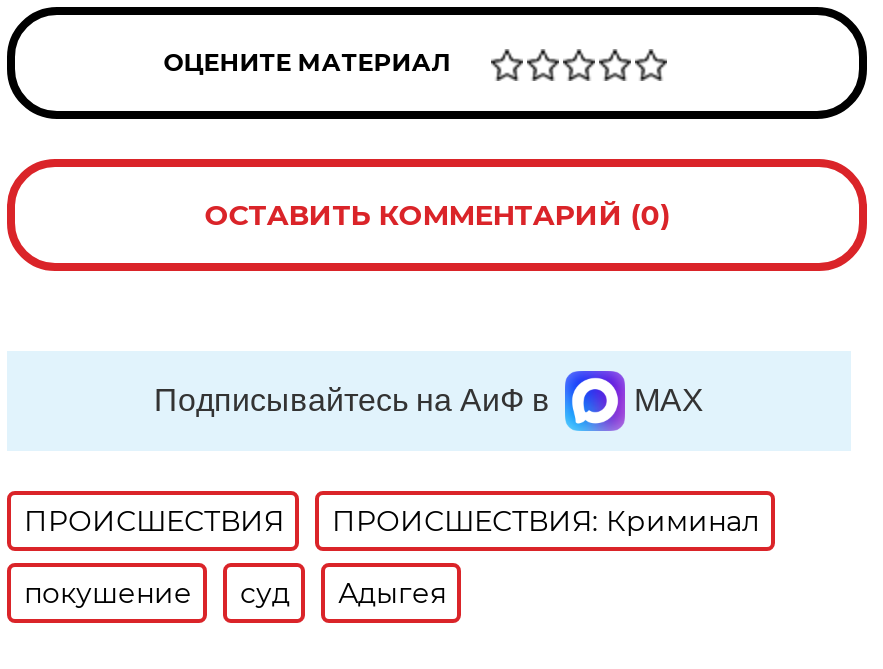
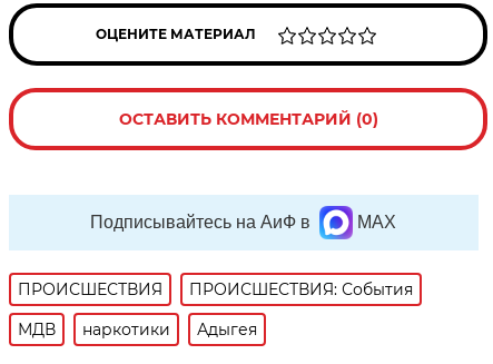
[332,503,760,539] ПРОИСШЕСТВИЯ: Криминал -> [190,280,413,300] ПРОИСШЕСТВИЯ: События
[24,575,290,611] покушение | суд -> [18,320,171,340] МДВ | наркотики

